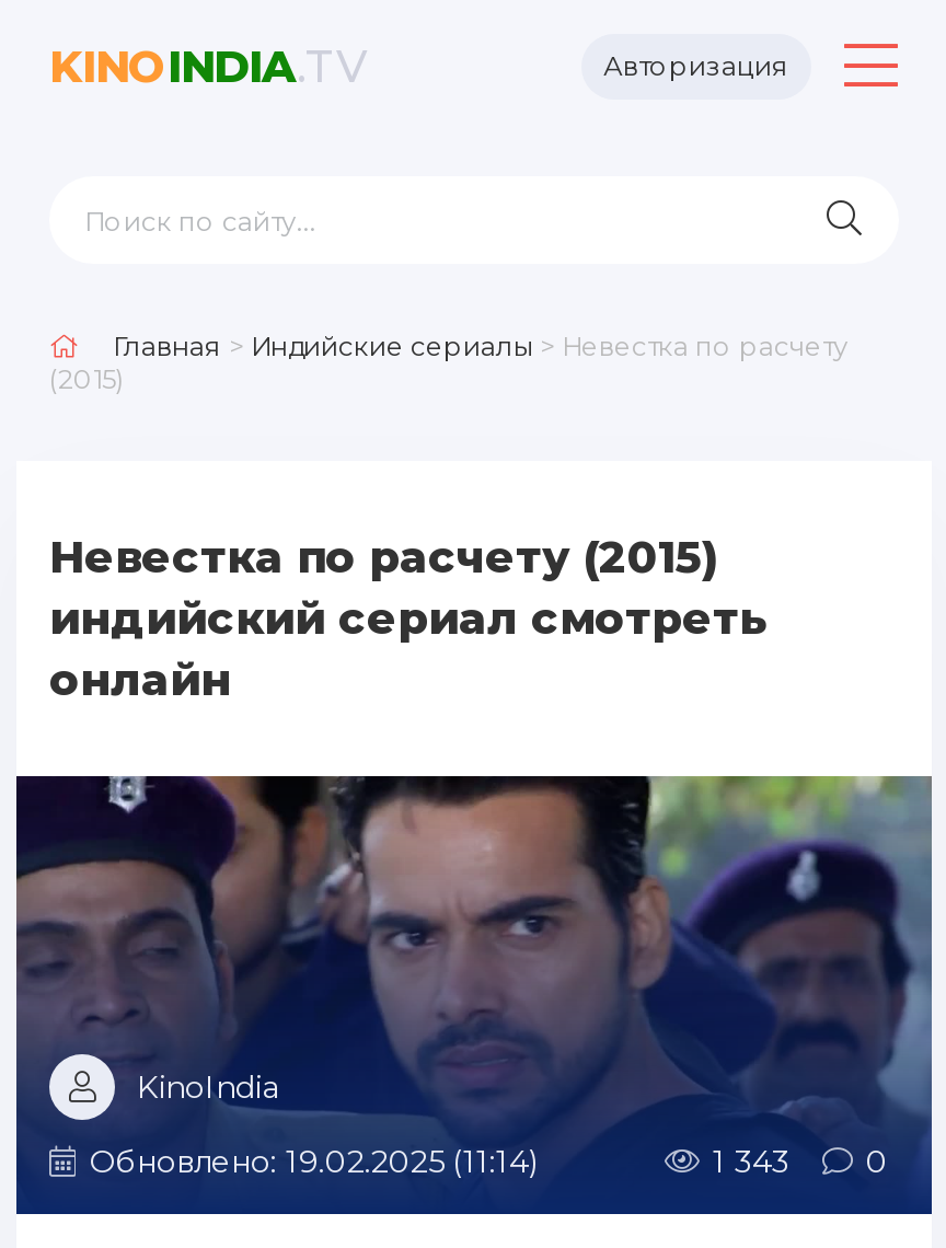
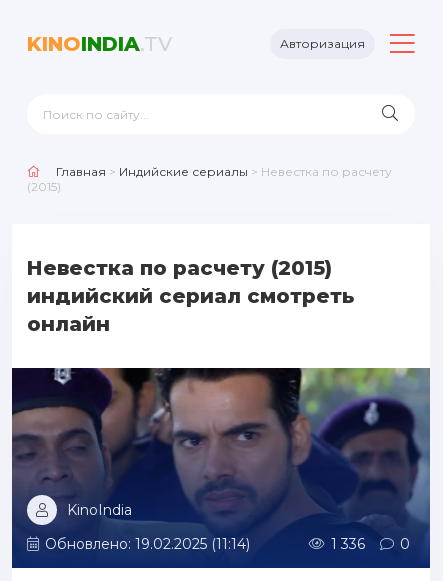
[713,1142,789,1181] 1 343 -> [331,535,365,553] 1 336

